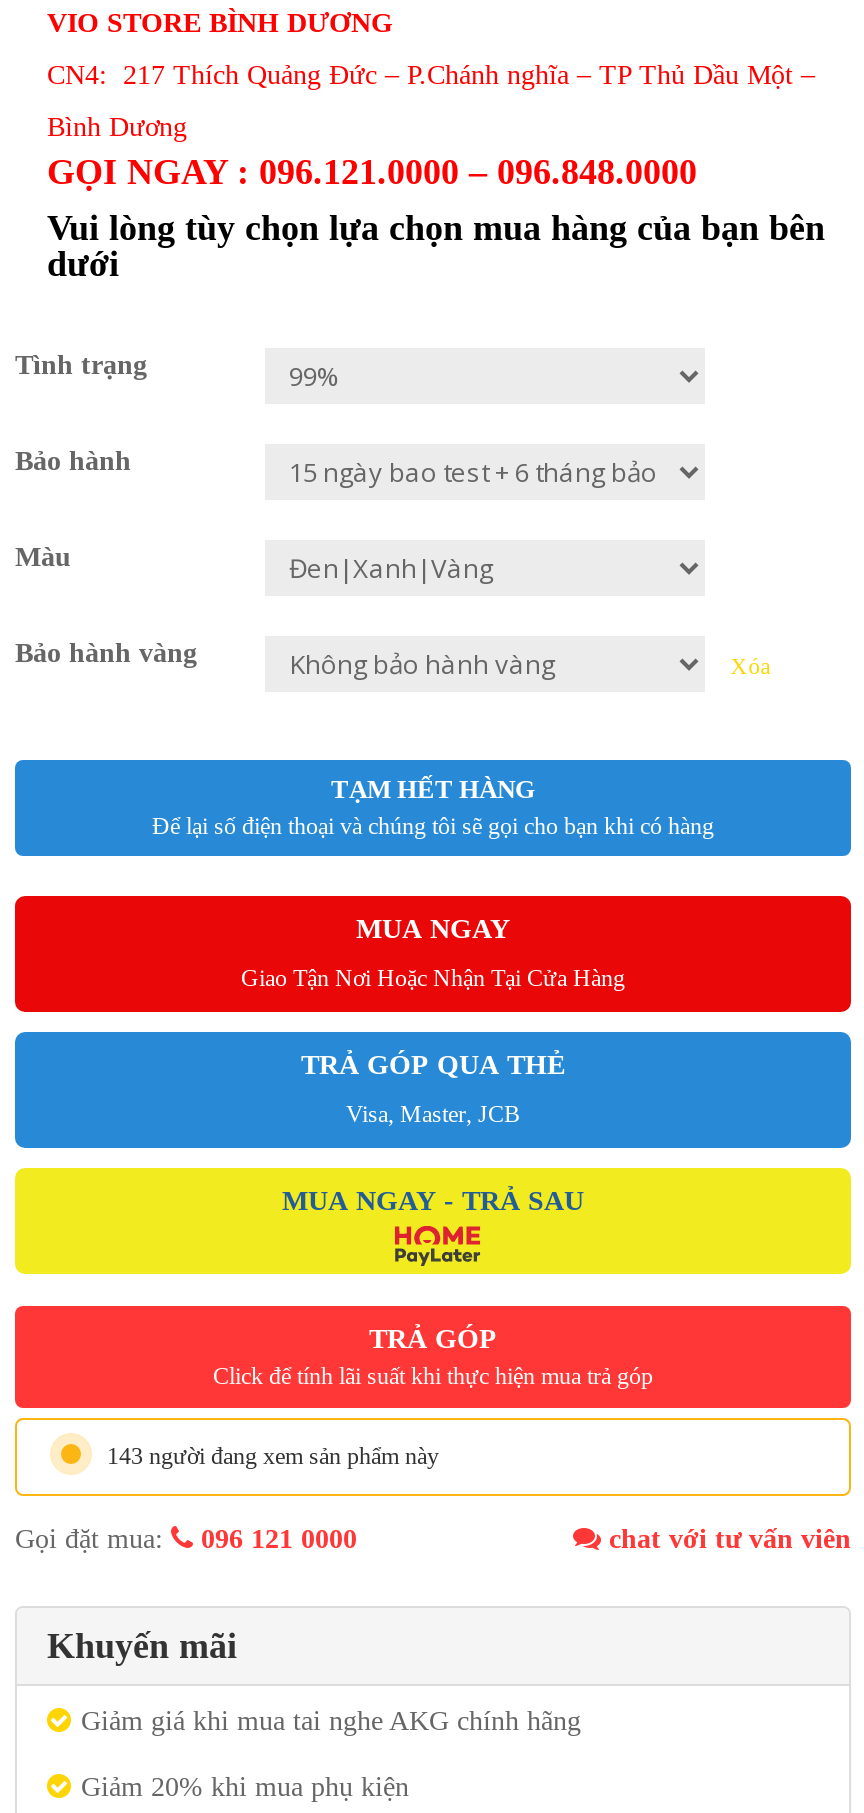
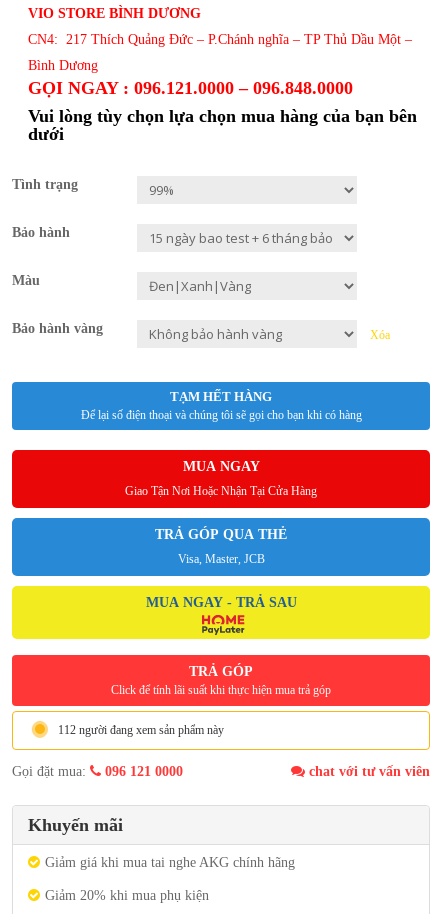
[101,1443,439,1471] 143 người đang xem sản phẩm này -> [55,723,224,737] 112 người đang xem sản phẩm này

